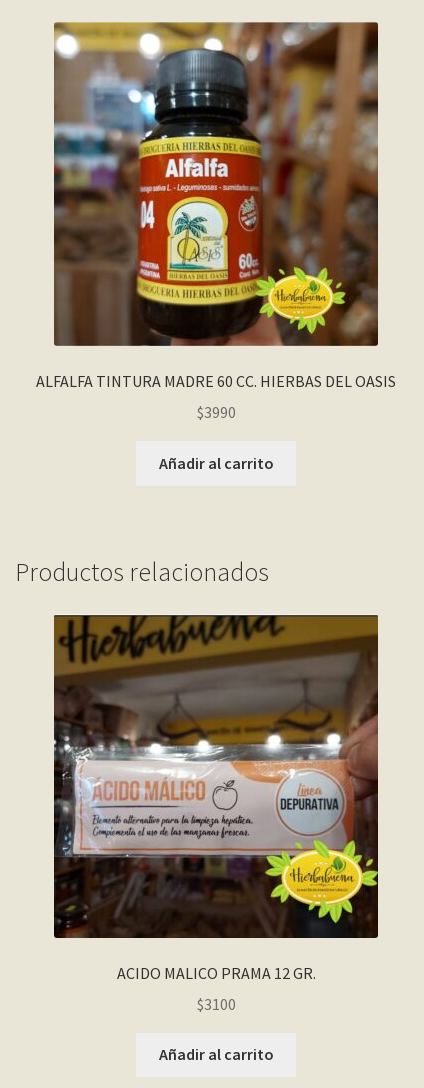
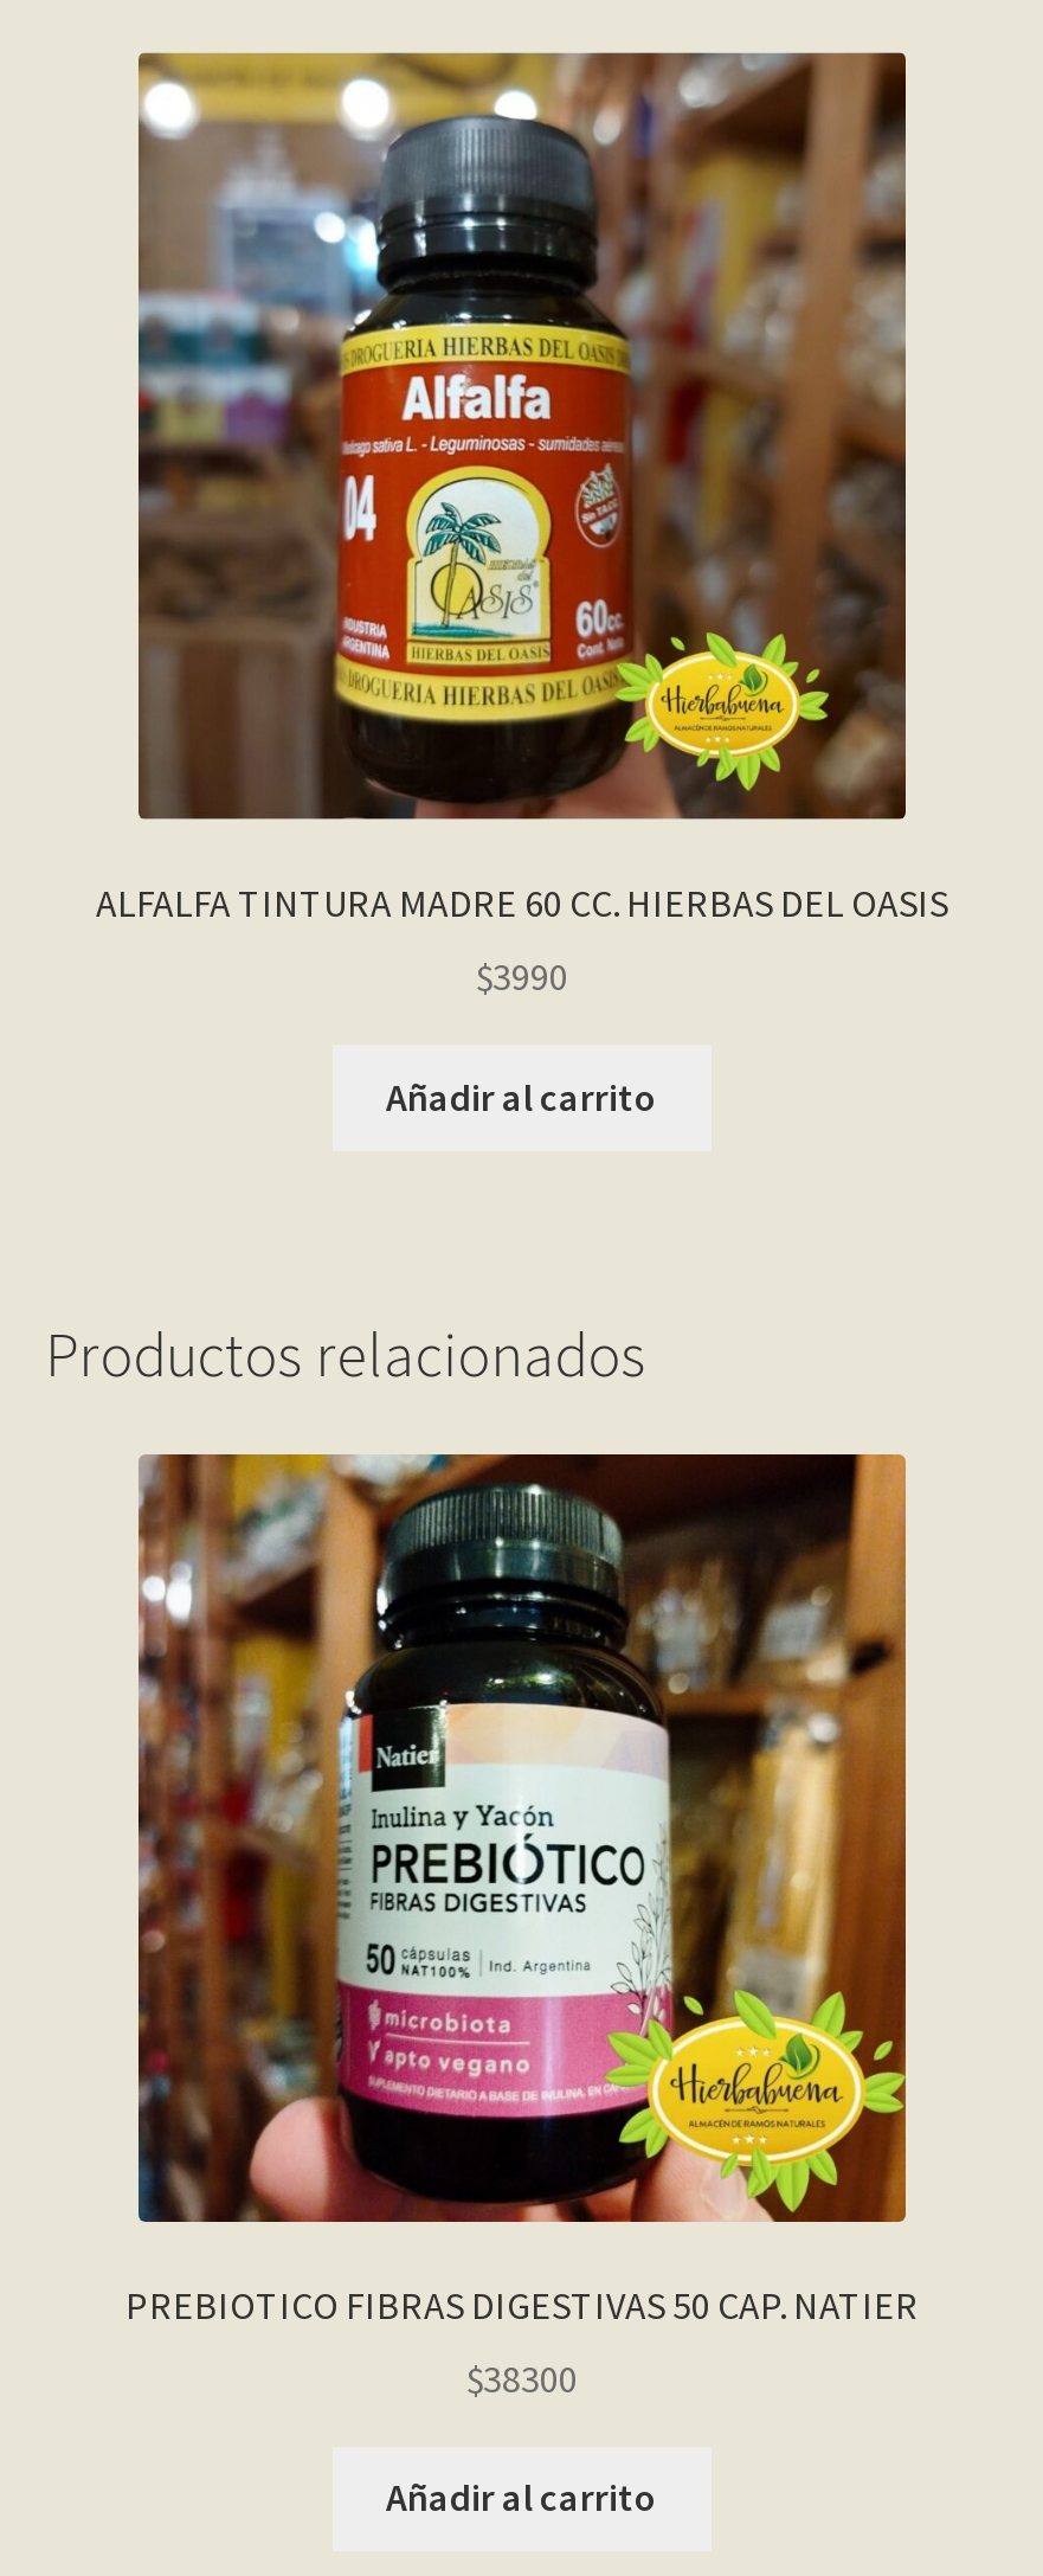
[53,614,379,983] [image] | ACIDO MALICO PRAMA 12 GR. -> [125,1452,919,2328] [image] | PREBIOTICO FIBRAS DIGESTIVAS 50 CAP. NATIER
[196,993,235,1013] $3100 -> [466,2353,578,2401] $38300

